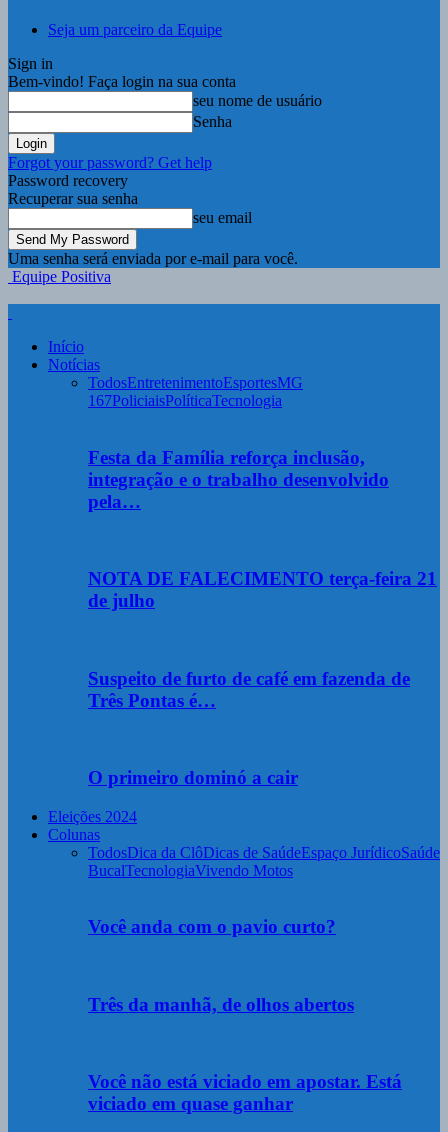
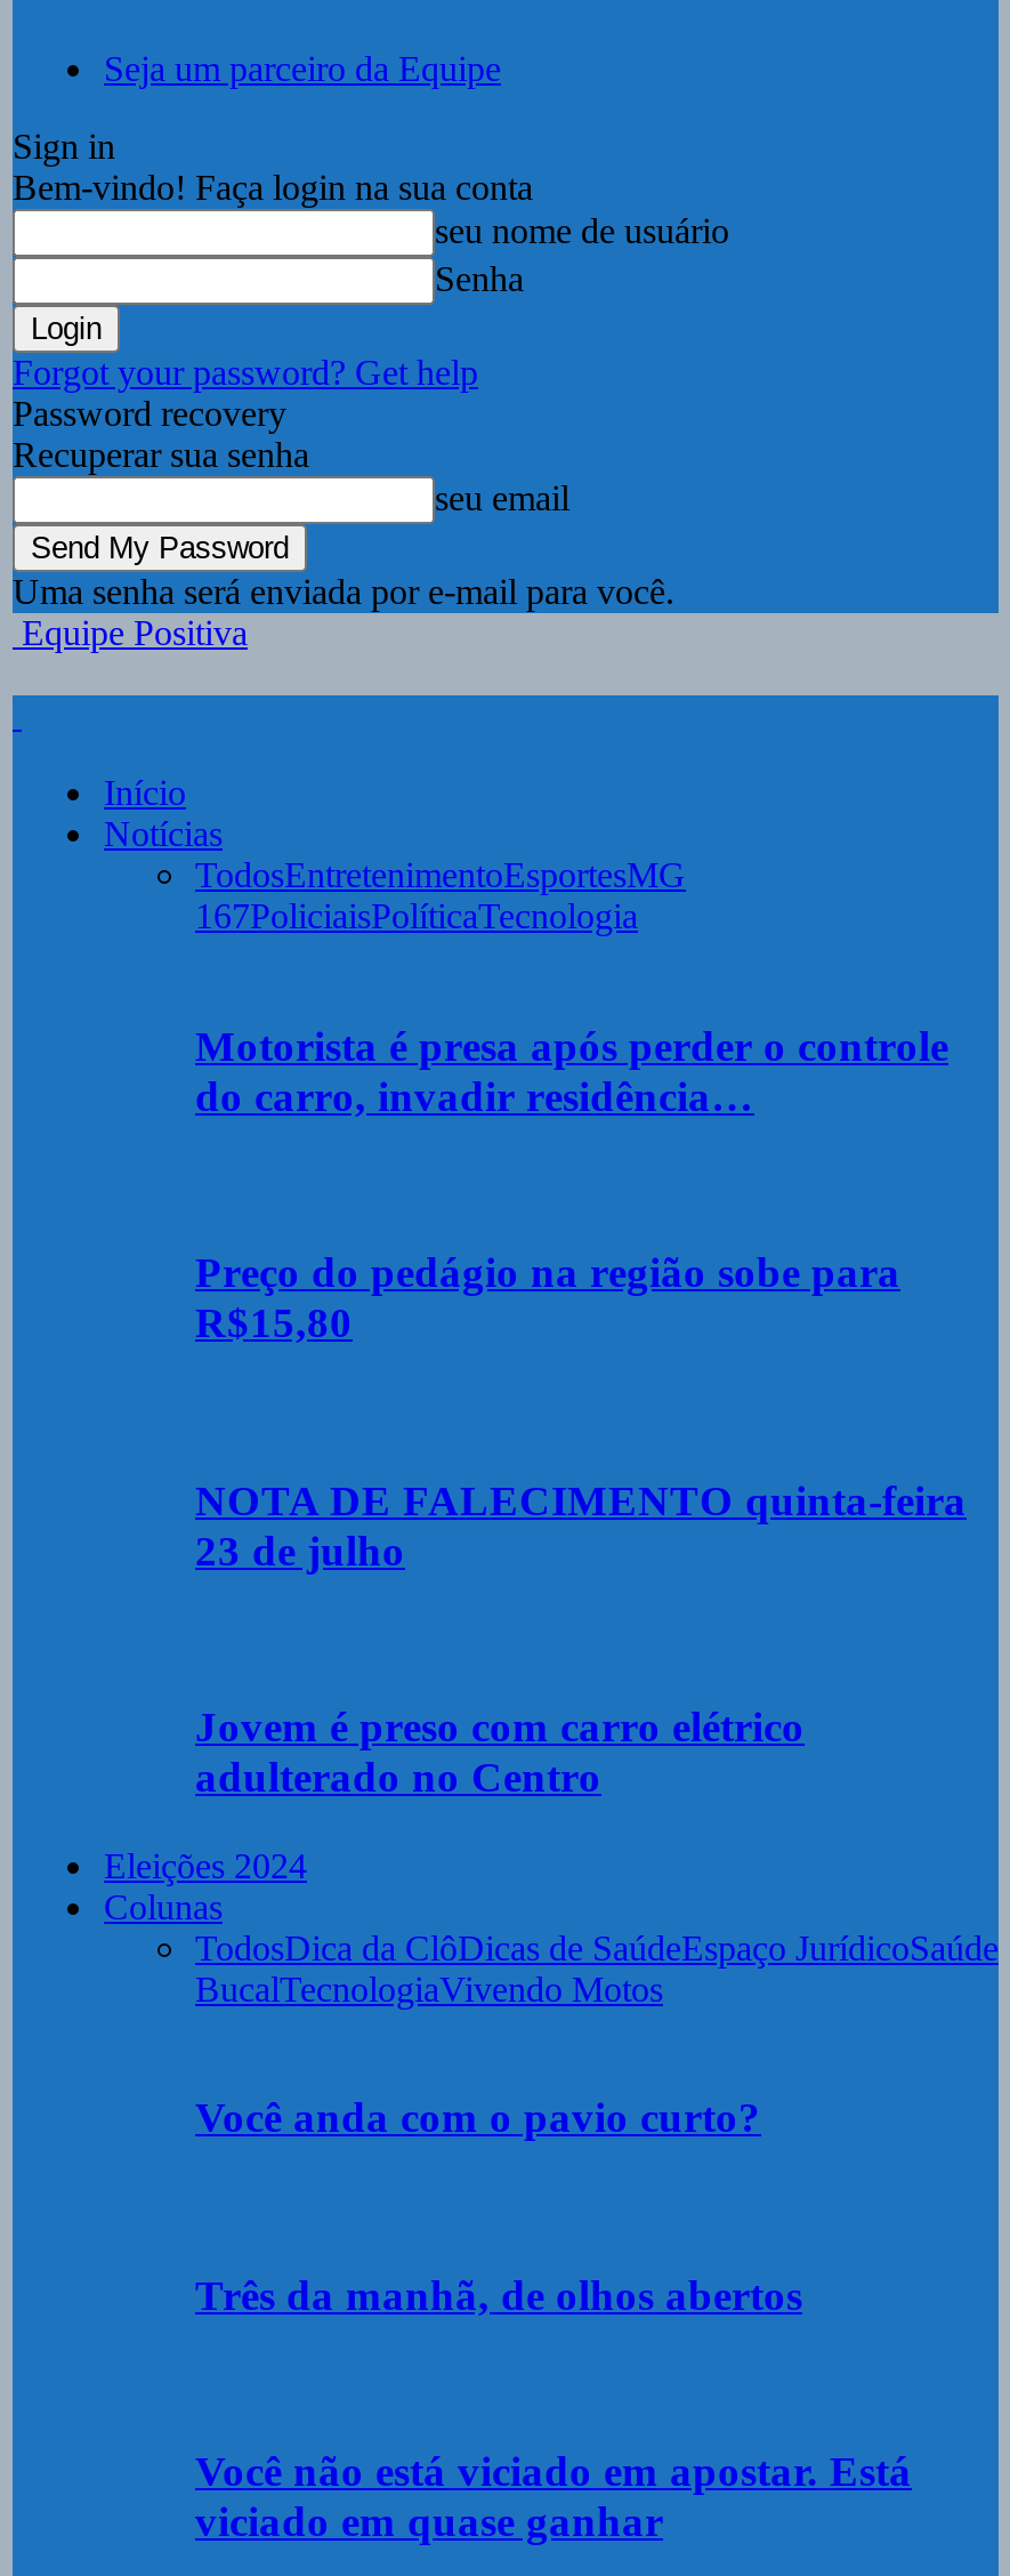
[88,447,389,512] Festa da Família reforça inclusão, | integração e o trabalho desenvolvido | pela… -> [195,1021,948,1119] Motorista é presa após perder o controle | do carro, invadir residência…
[88,568,437,611] NOTA DE FALECIMENTO terça-feira 21 | de julho -> [195,1248,900,1347] Preço do pedágio na região sobe para | R$15,80
[88,668,410,711] Suspeito de furto de café em fazenda de | Três Pontas é… -> [195,1475,967,1574] NOTA DE FALECIMENTO quinta-feira | 23 de julho
[88,767,298,788] O primeiro dominó a cair -> [195,1702,805,1801] Jovem é preso com carro elétrico | adulterado no Centro

